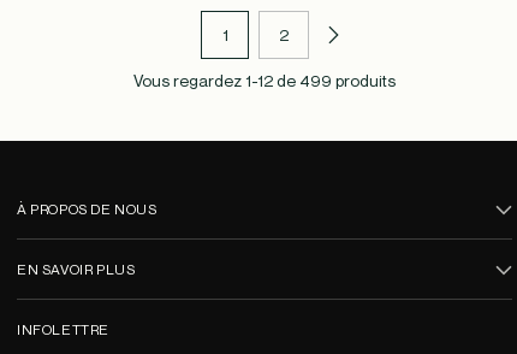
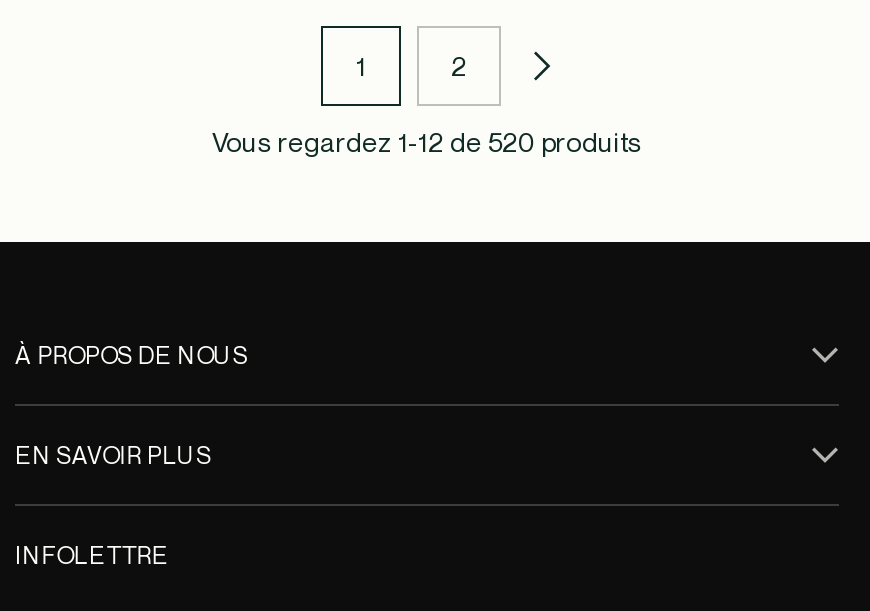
[133,71,396,90] Vous regardez 1-12 de 499 produits -> [212,126,642,158] Vous regardez 1-12 de 520 produits

